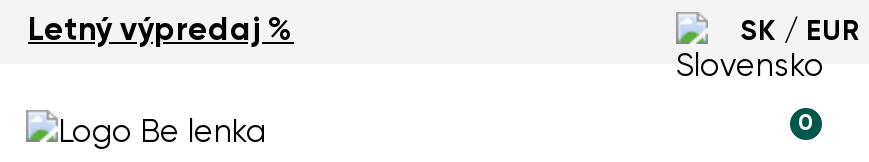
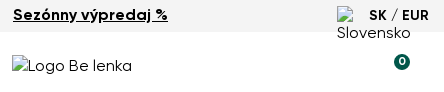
[28,16,294,48] Letný výpredaj % -> [13,8,168,24] Sezónny výpredaj %

